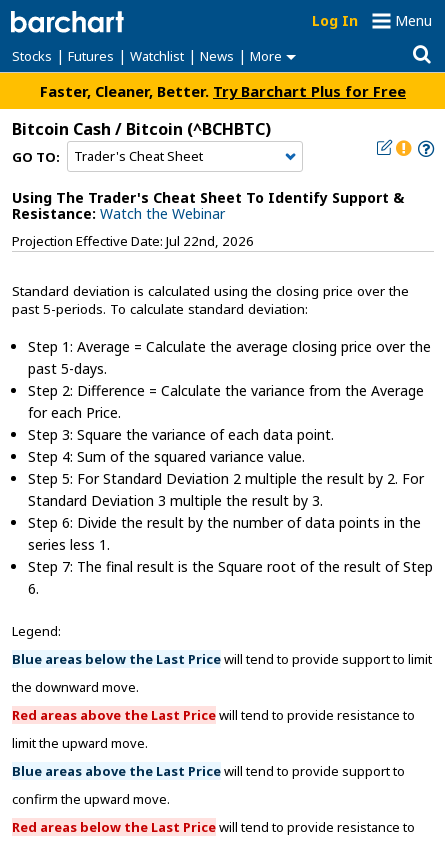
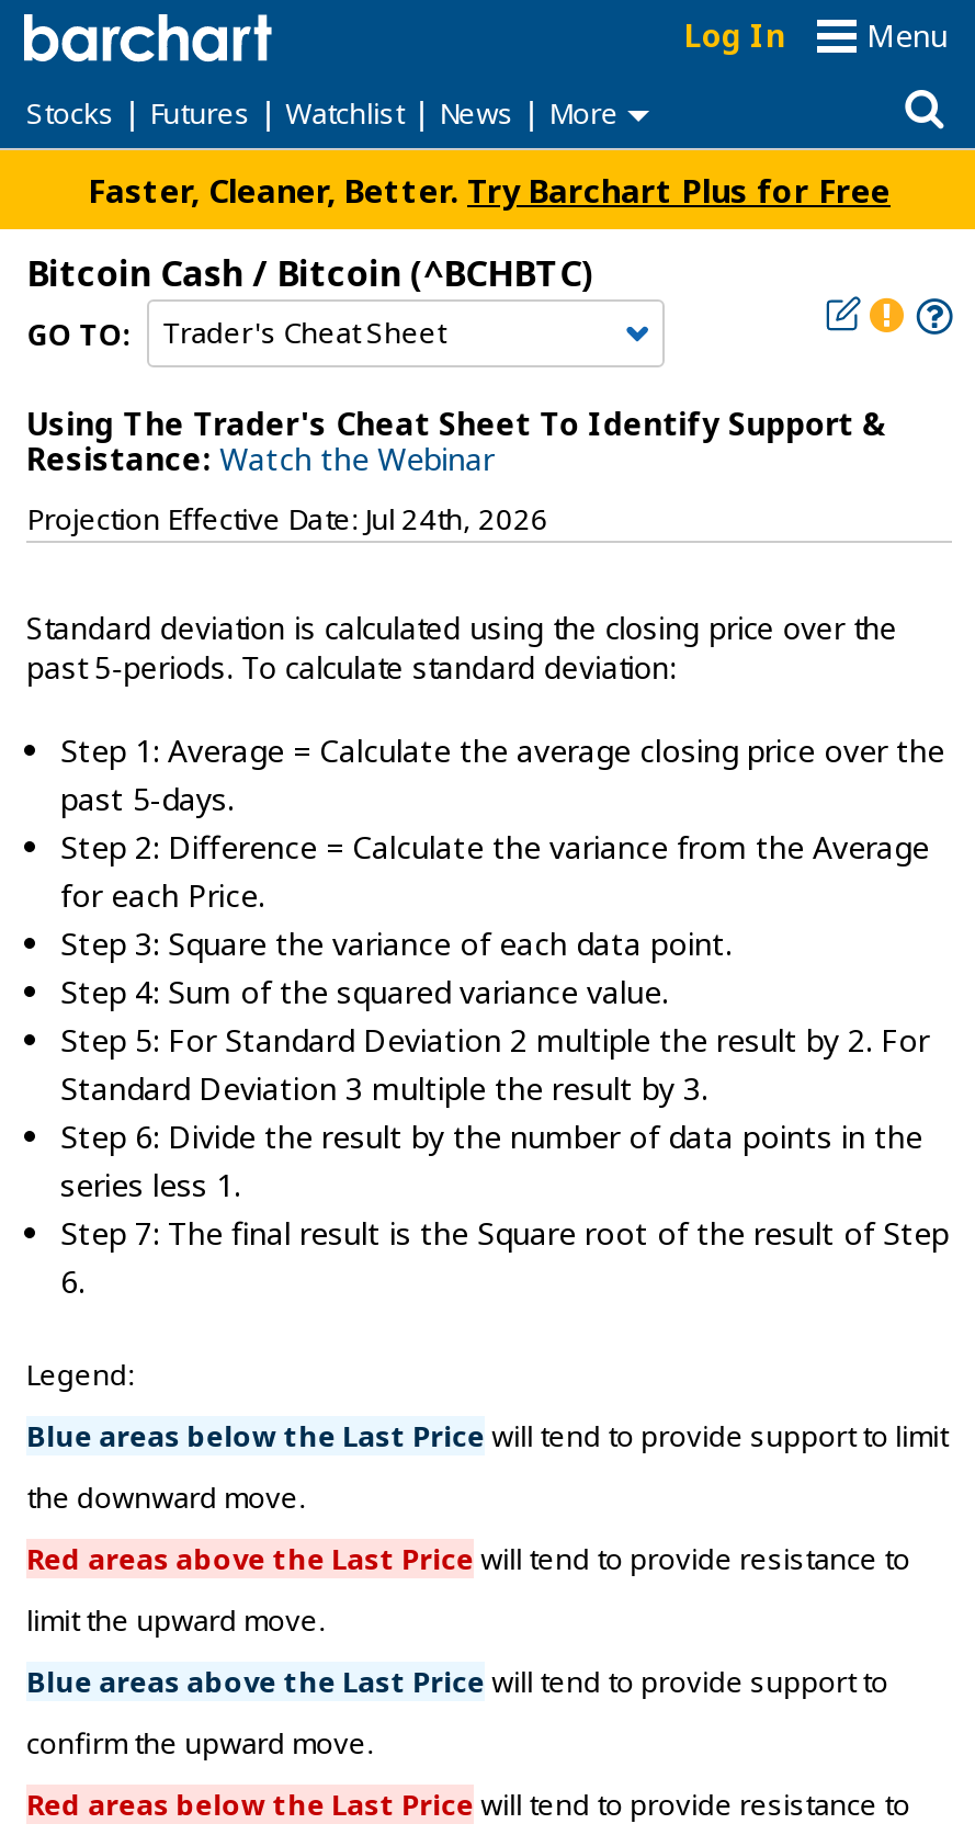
[12,232,254,250] Projection Effective Date: Jul 22nd, 2026 -> [27,499,549,539] Projection Effective Date: Jul 24th, 2026

